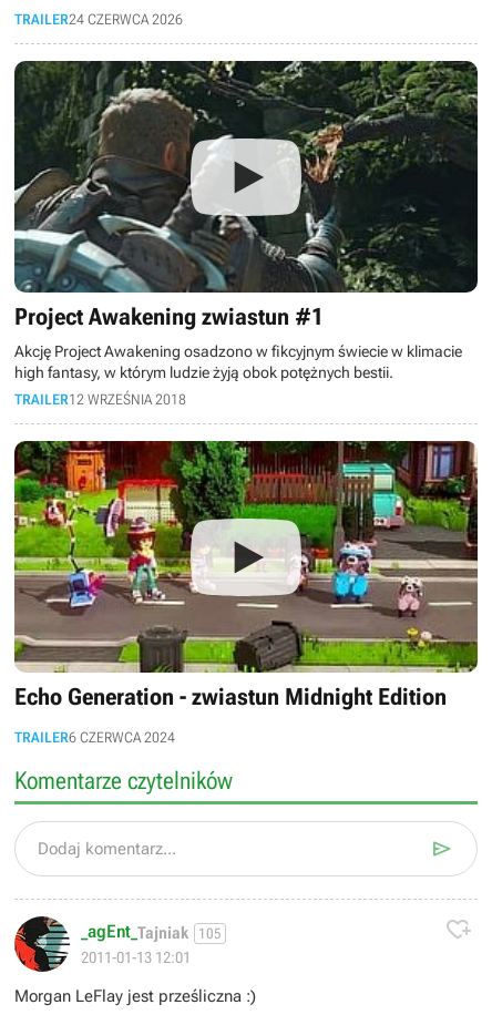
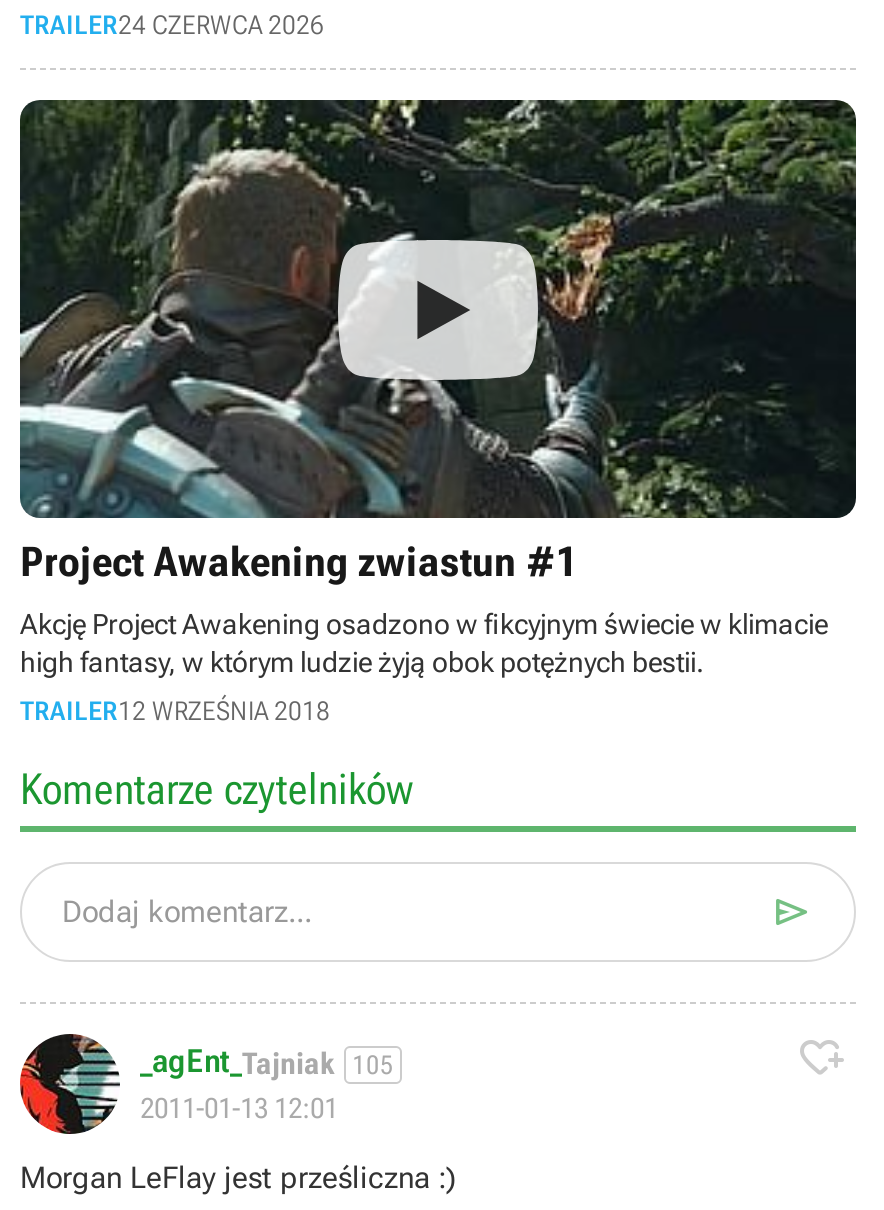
[13,440,479,746] [image] | Echo Generation - zwiastun Midnight Edition | TRAILER6 CZERWCA 2024 -> none

